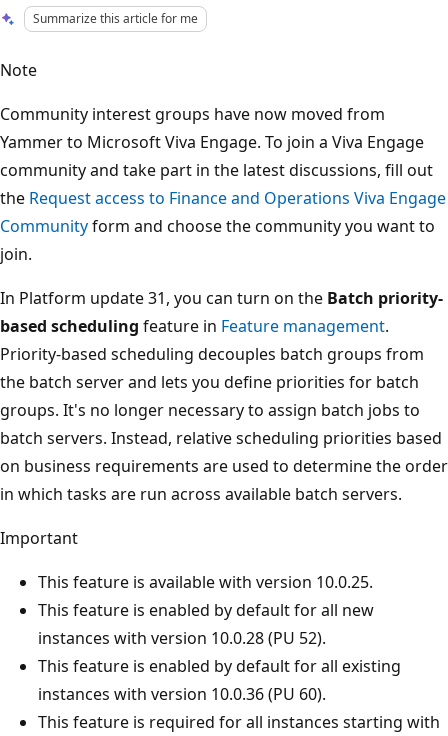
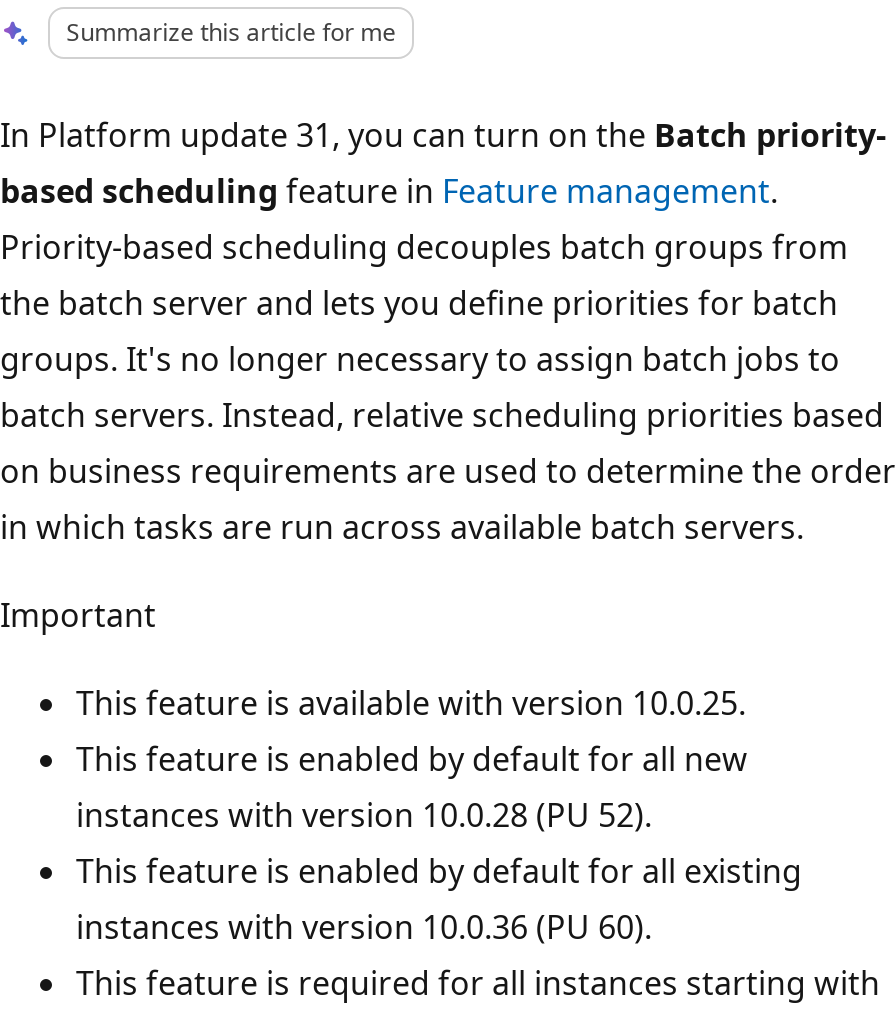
[0,58,446,264] Note | Community interest groups have now moved from | Yammer to Microsoft Viva Engage. To join a Viva Engage | community and take part in the latest discussions, fill out | the Request access to Finance and Operations Viva Engage | Community form and choose the community you want to | join. -> none

